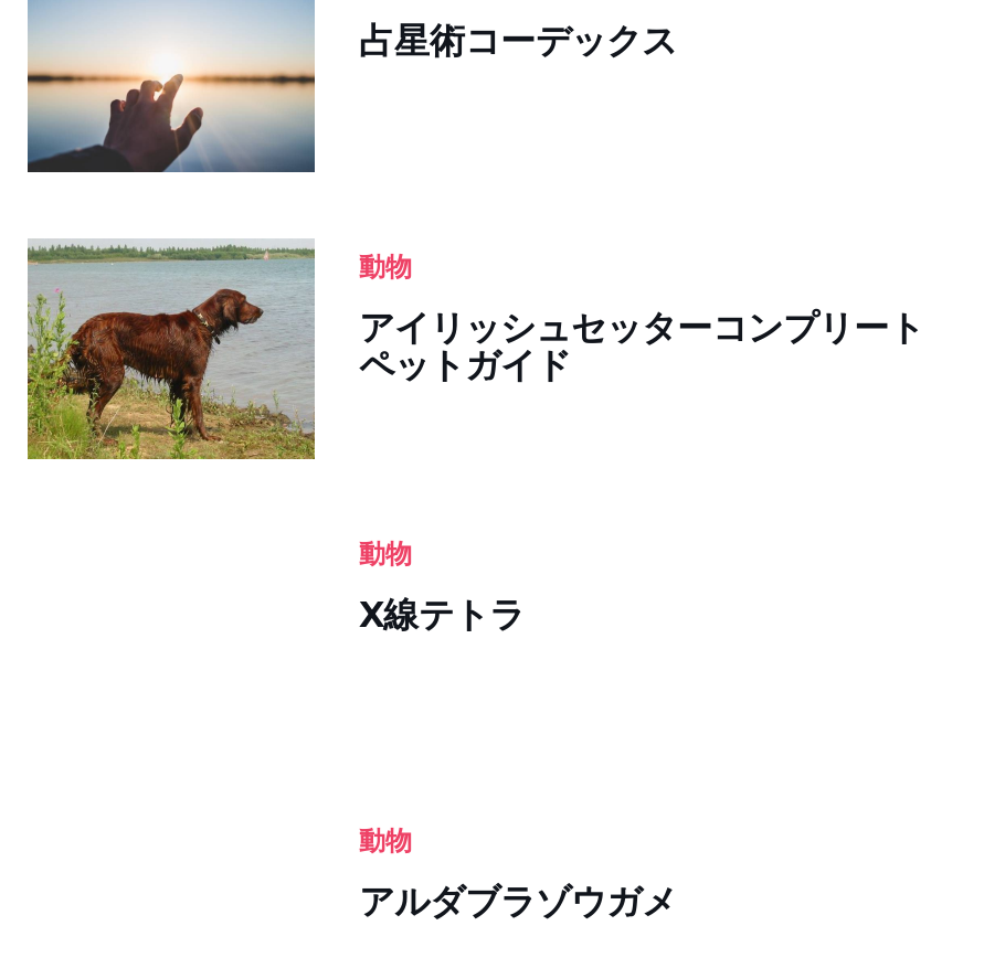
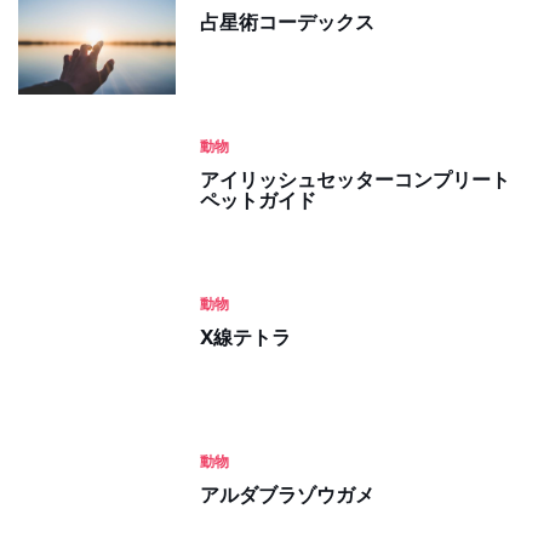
[25,238,317,461] [image] -> none

